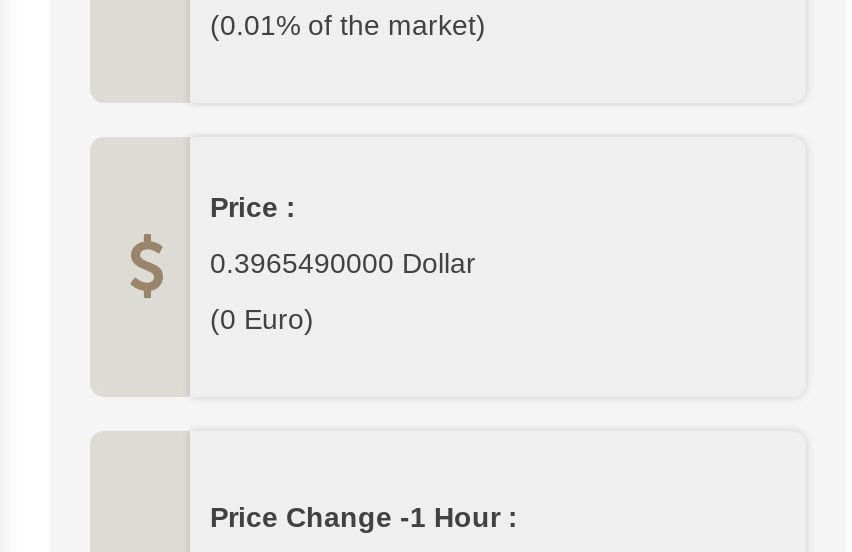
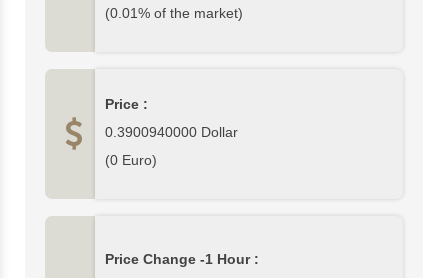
[210,247,476,285] 0.3965490000 Dollar -> [105,124,238,143] 0.3900940000 Dollar

